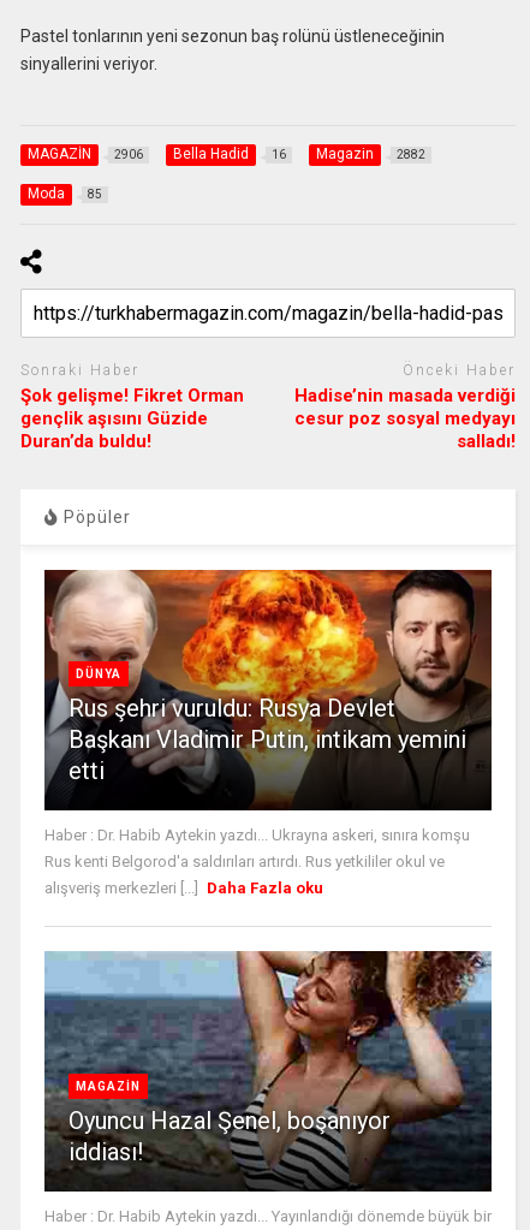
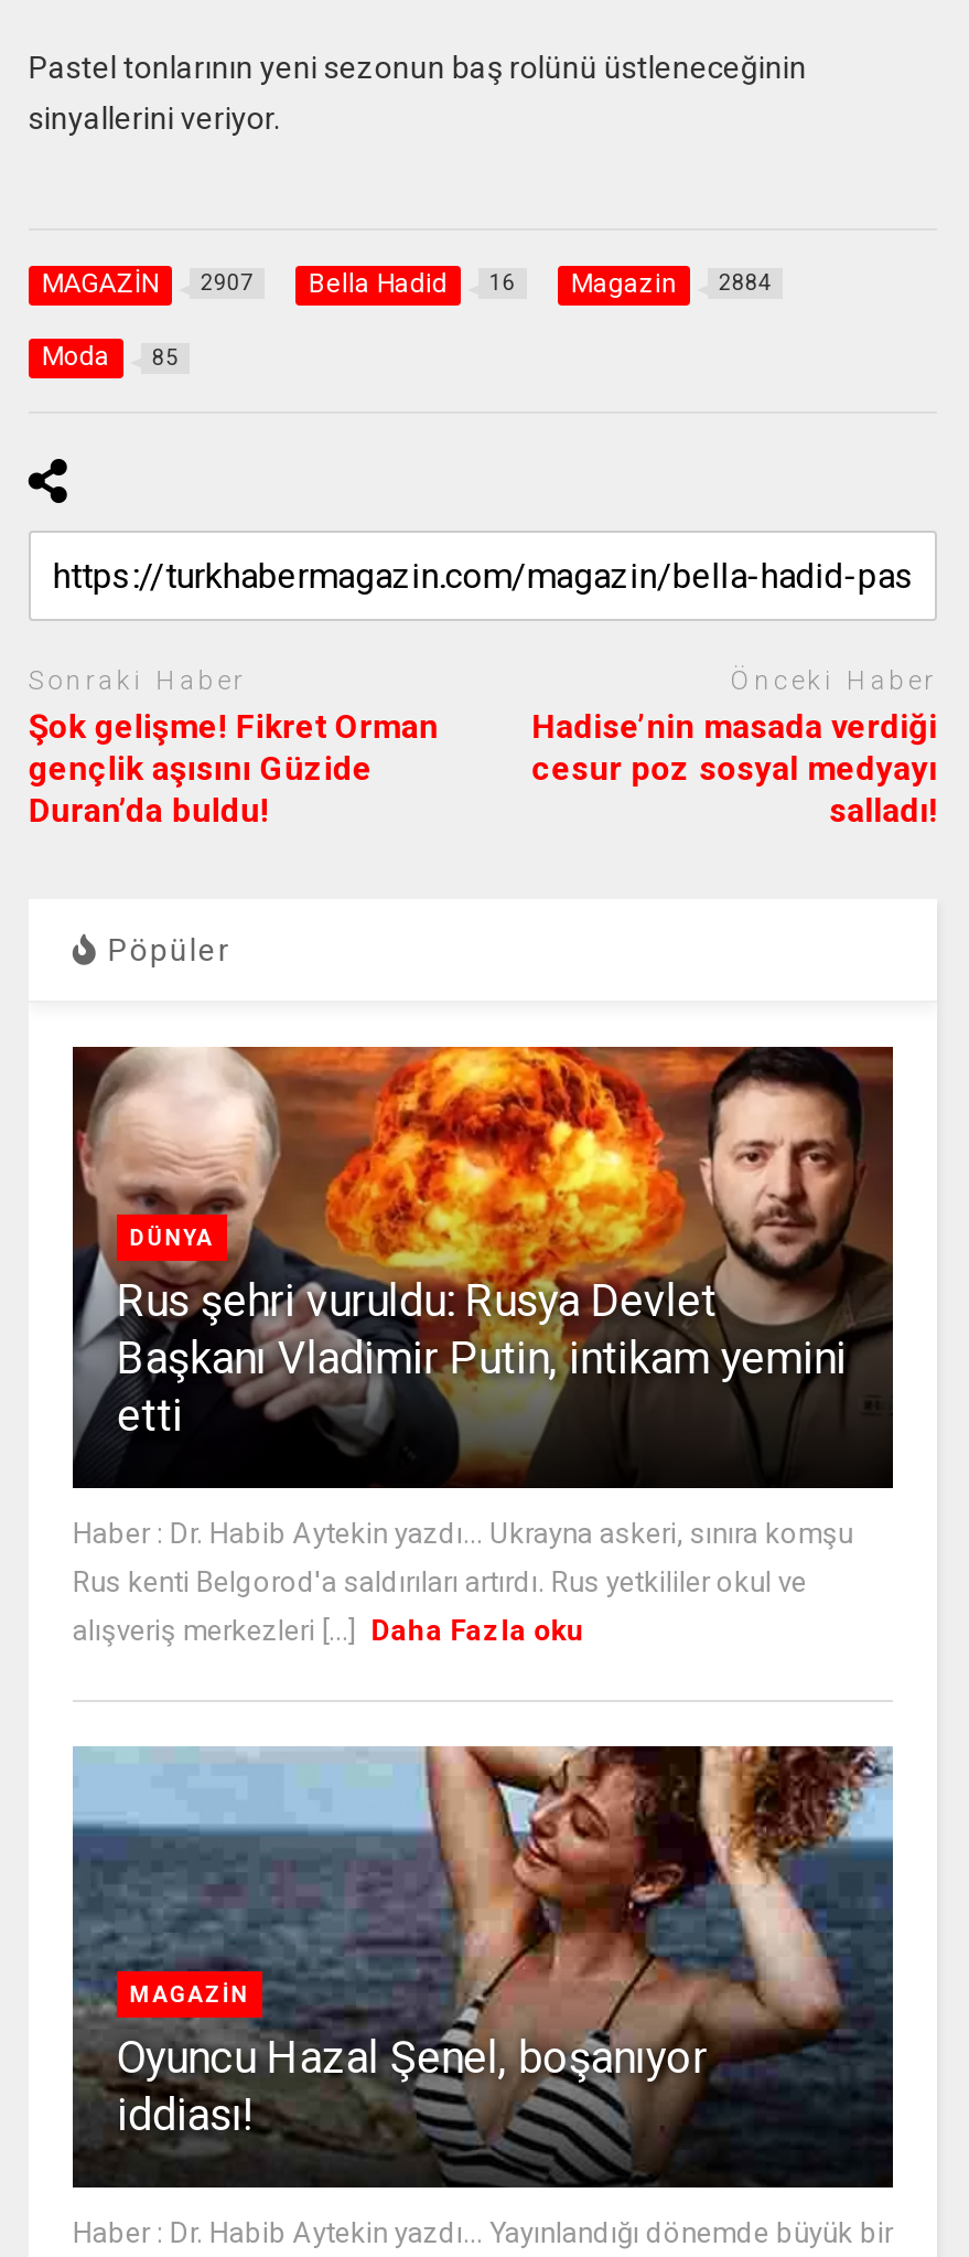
[28,146,143,162] MAGAZİN 2906 -> [42,267,253,298] MAGAZİN 2907
[316,146,425,162] Magazin 2882 -> [571,267,771,298] Magazin 2884

